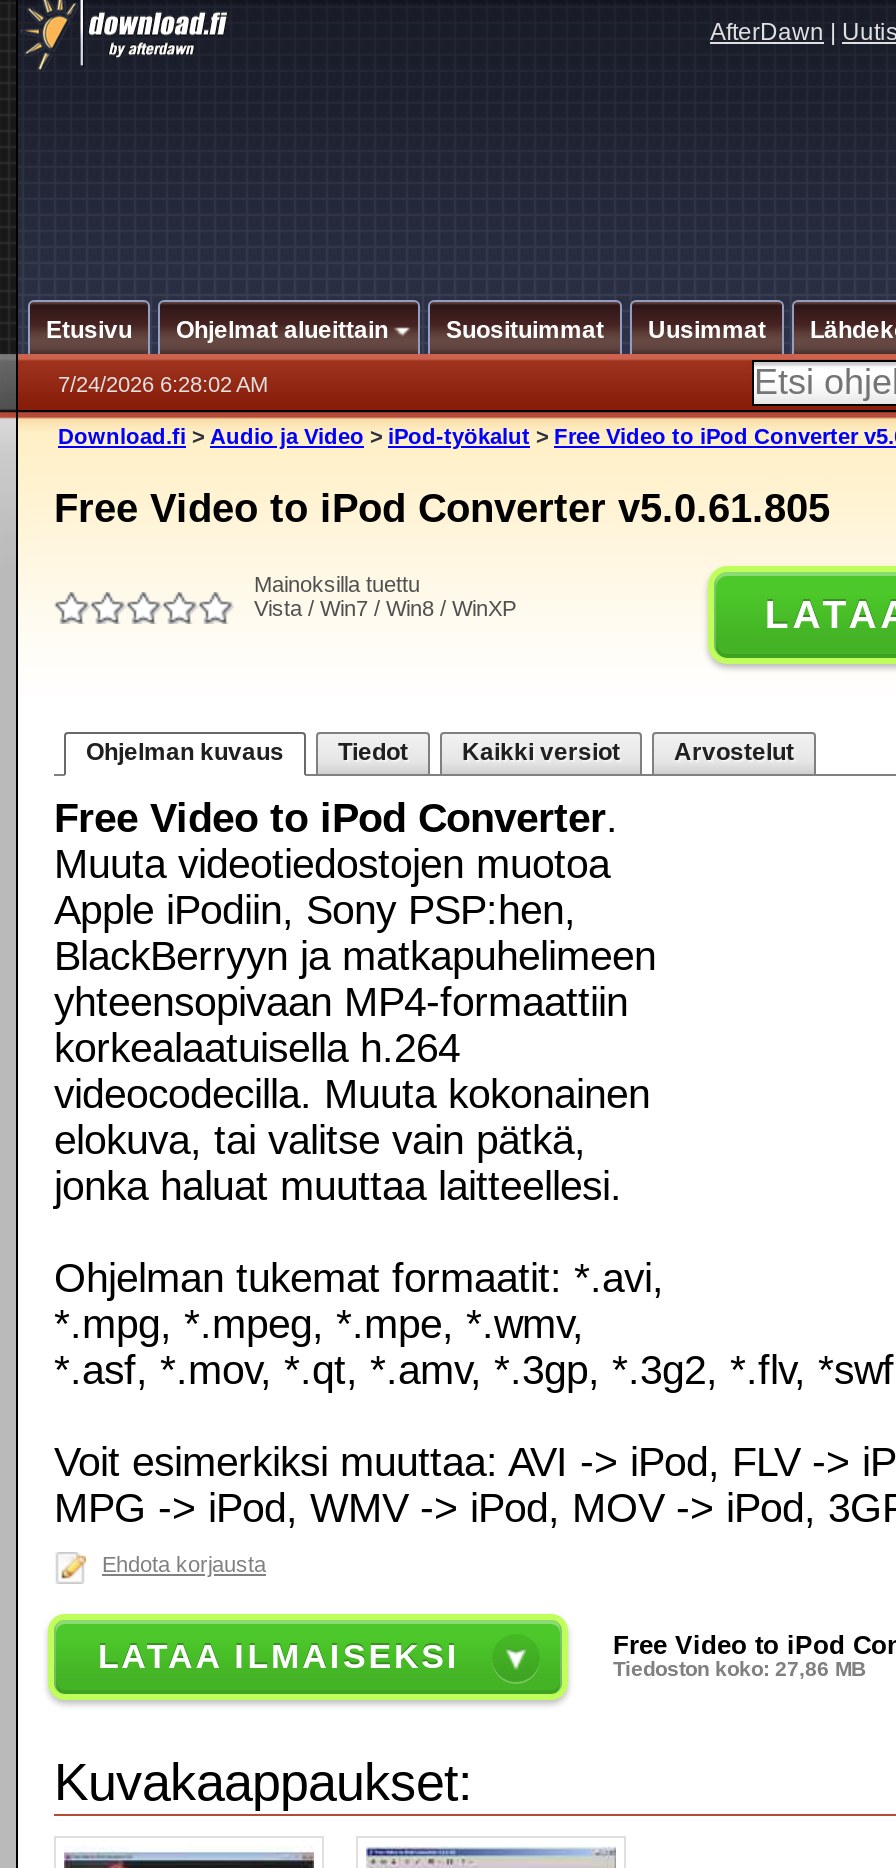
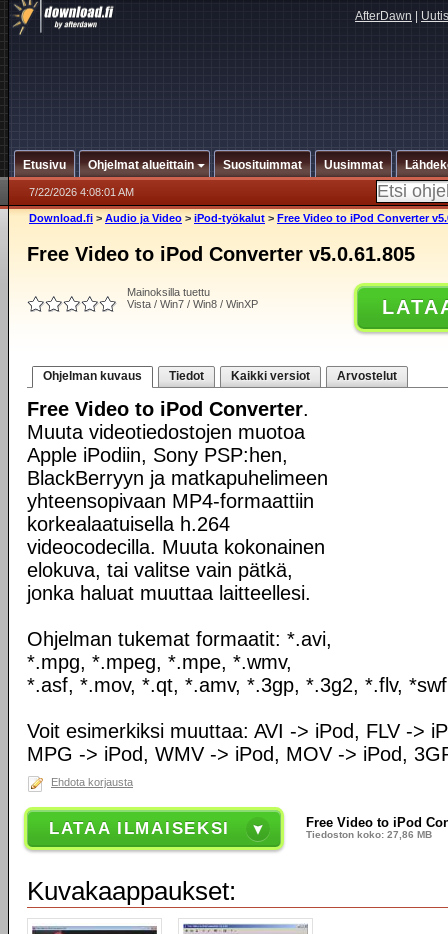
[58,372,268,396] 7/24/2026 6:28:02 AM -> [29,186,134,198] 7/22/2026 4:08:01 AM

